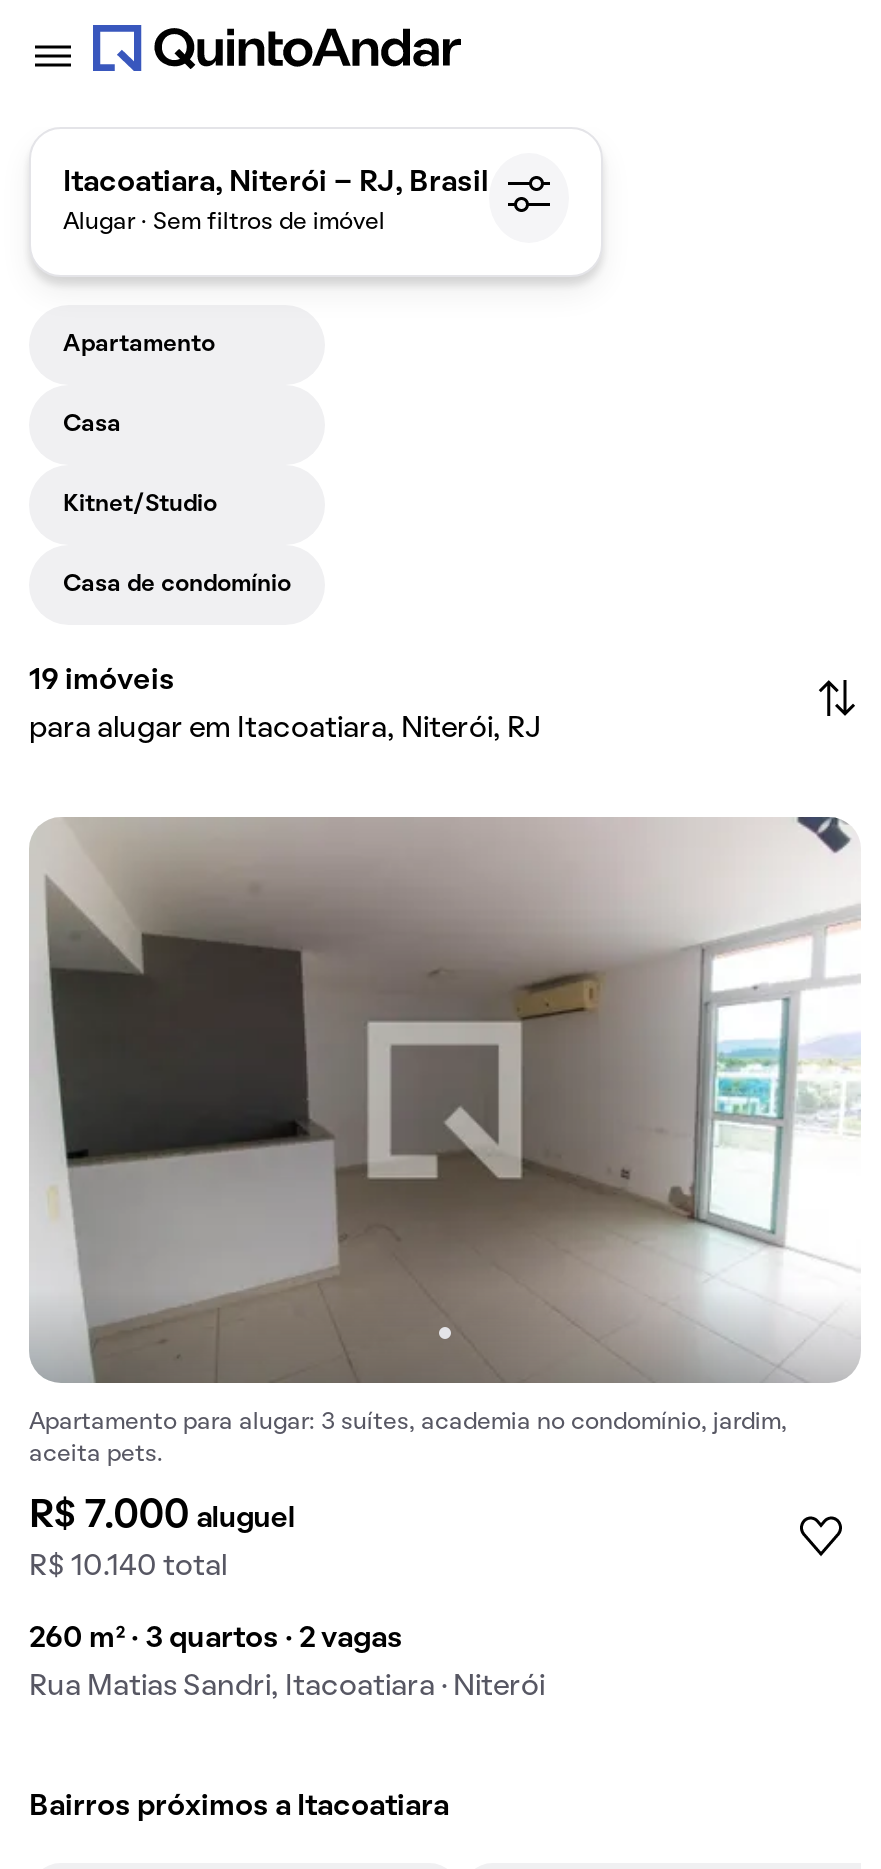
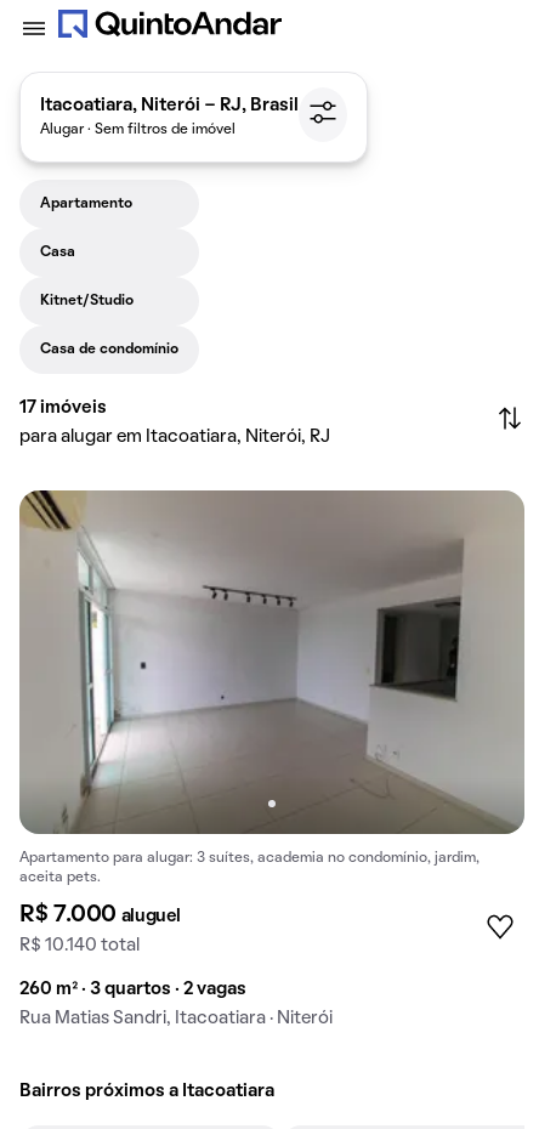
[29,667,175,695] 19 imóveis -> [19,399,107,416] 17 imóveis
[31,815,861,1383] [image] -> [19,490,526,834] [image]

